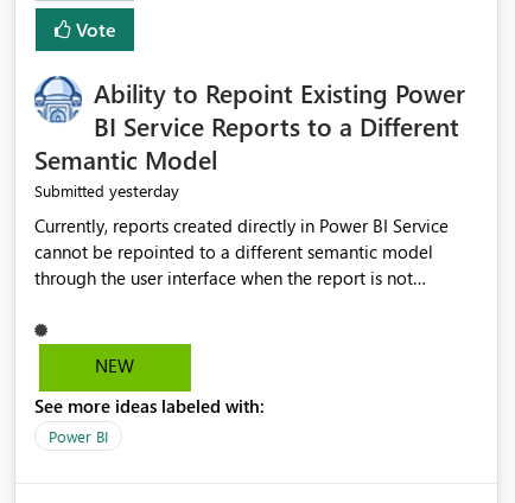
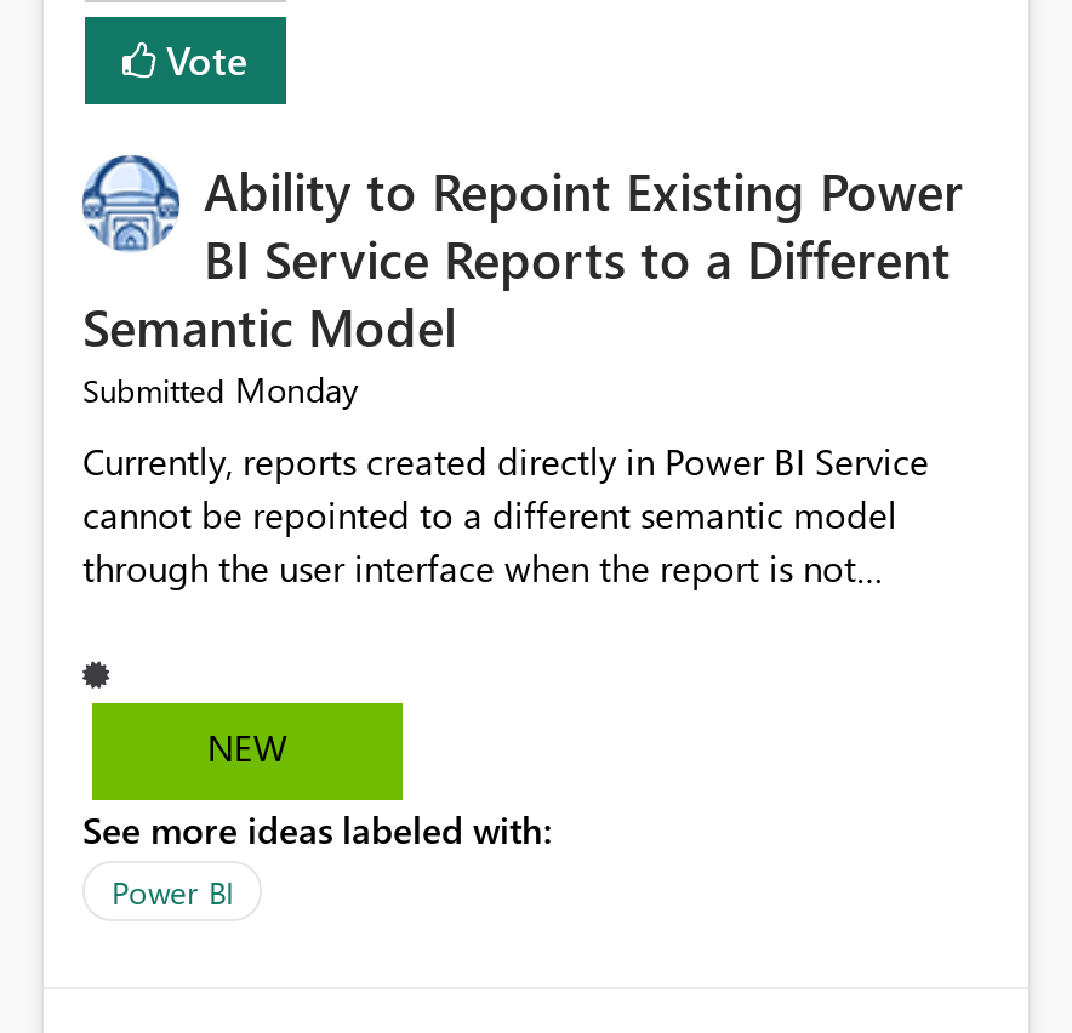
[34,180,179,202] Submitted yesterday -> [82,367,359,413] Submitted Monday

